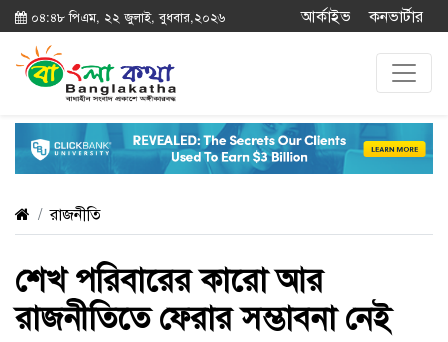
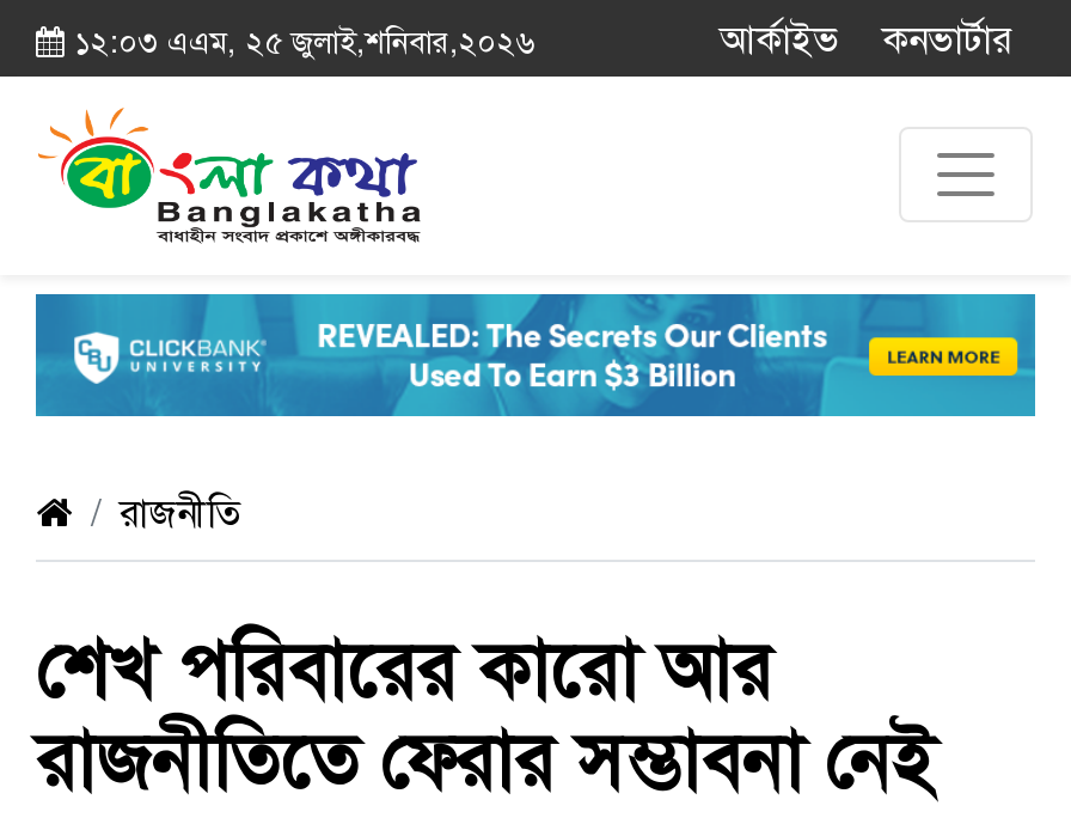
[27,6,225,25] ০৪:৪৮ পিএম, ২২ জুলাই, বুধবার,২০২৬ -> [65,16,533,61] ১২:০৩ এএম, ২৫ জুলাই,শনিবার,২০২৬

